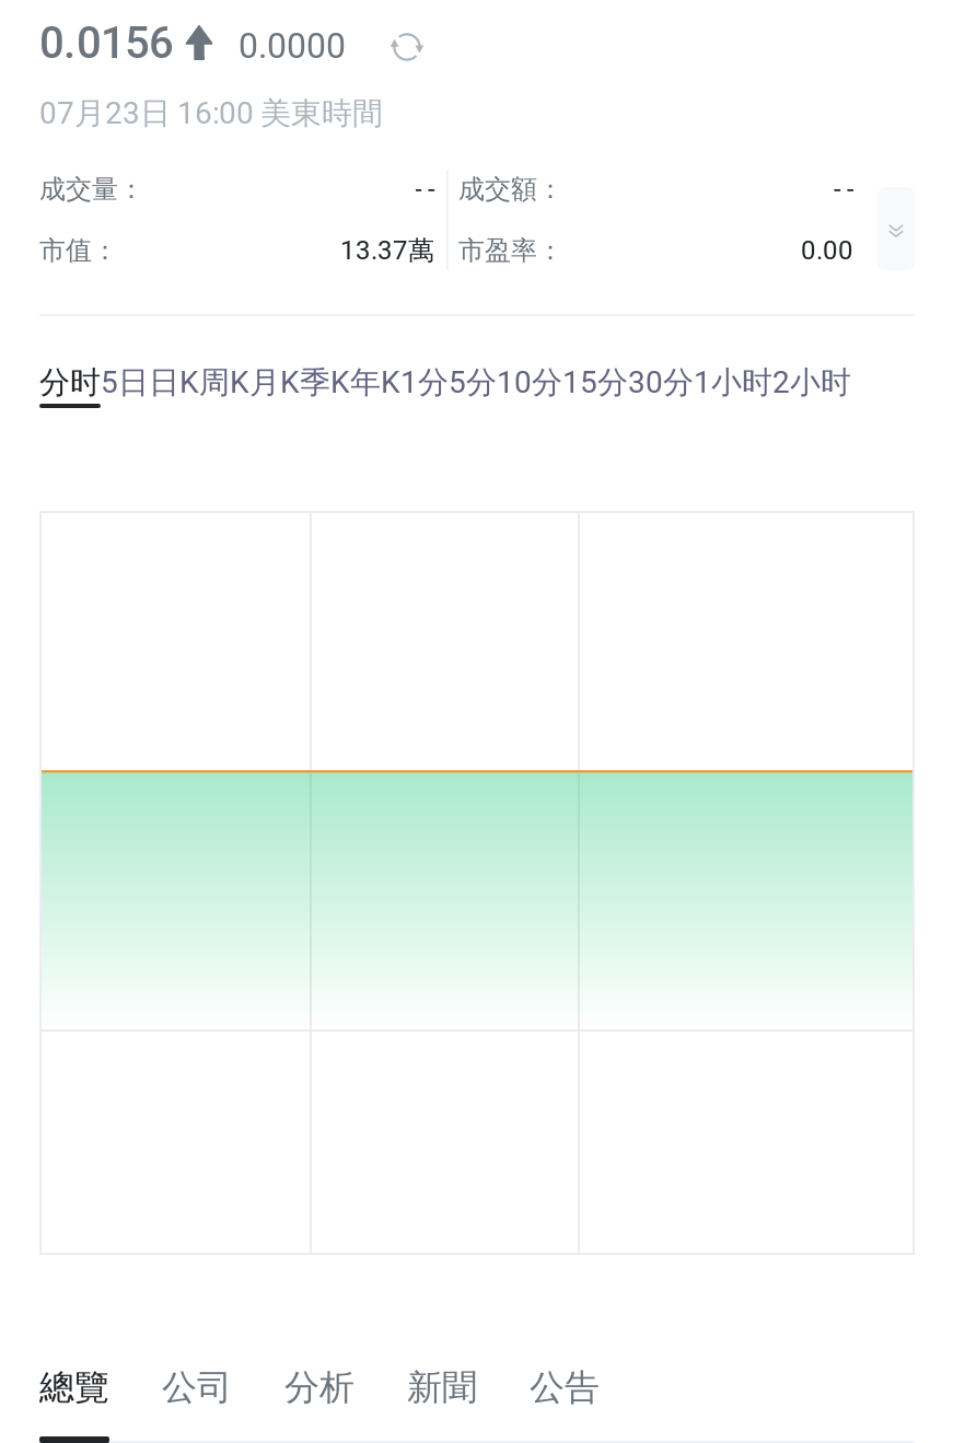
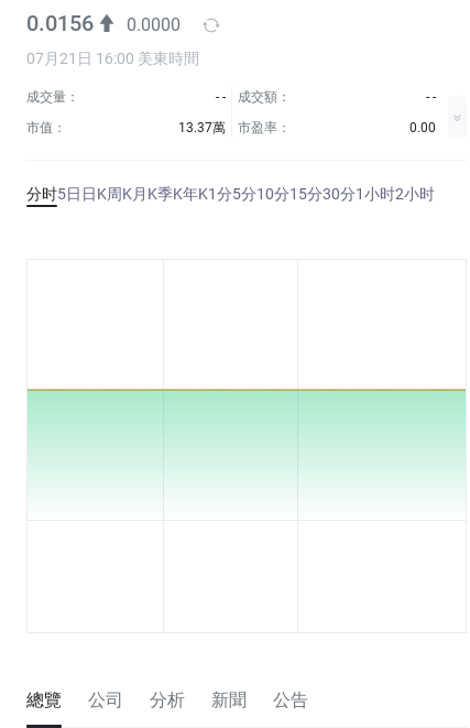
[39,95,383,130] 07月23日 16:00 美東時間 -> [26,49,199,67] 07月21日 16:00 美東時間

